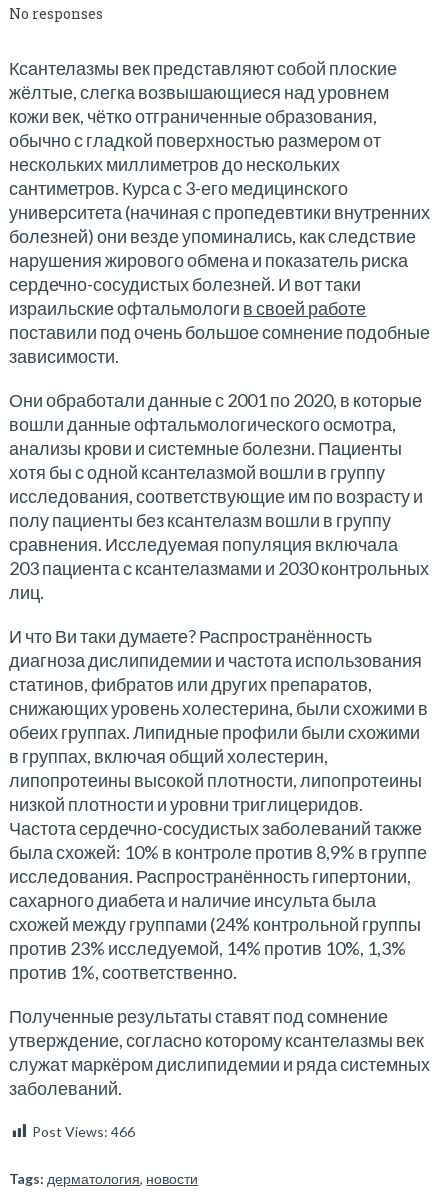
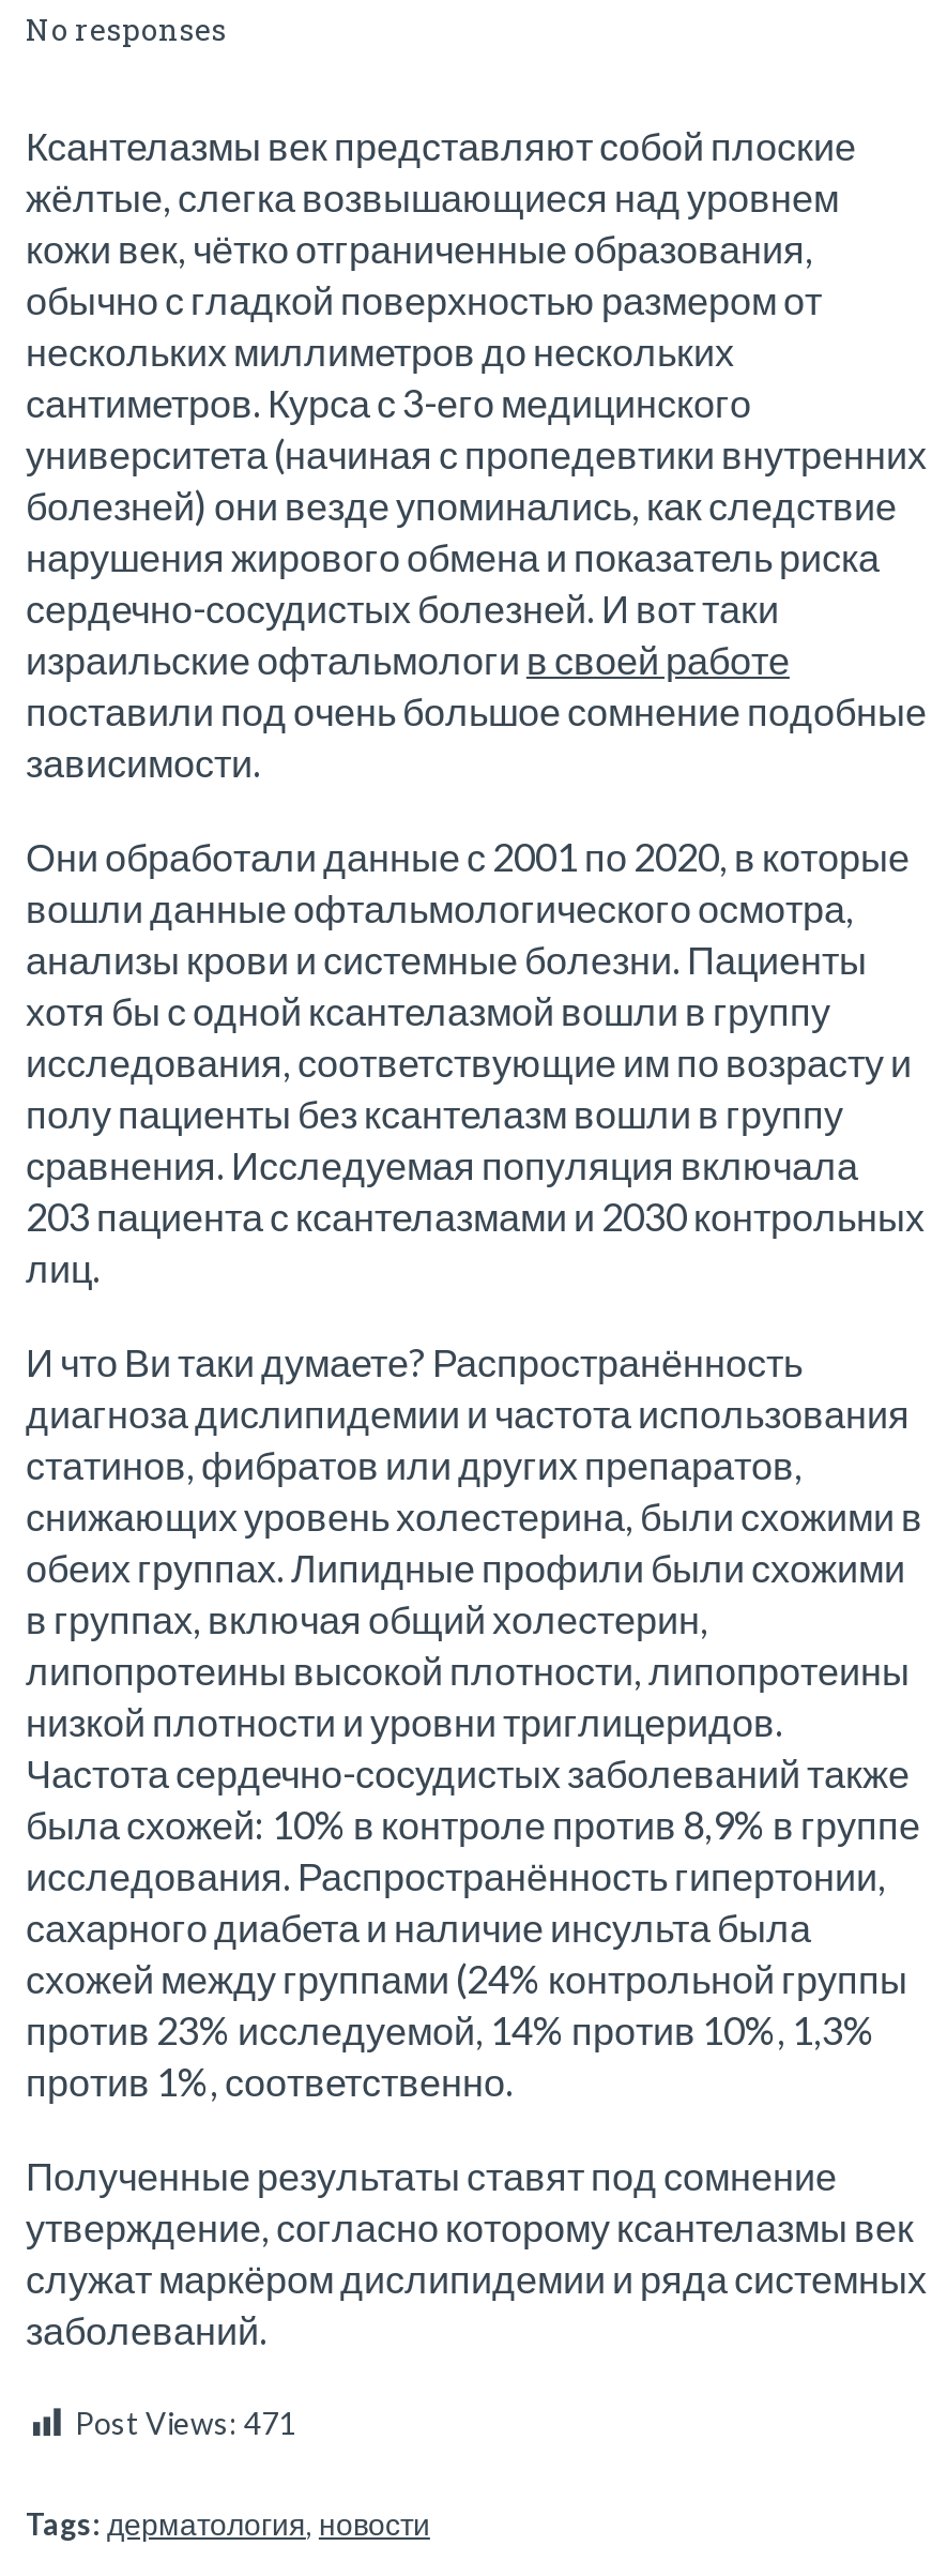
[32,1123,135,1140] Post Views: 466 -> [75,2405,295,2441] Post Views: 471

